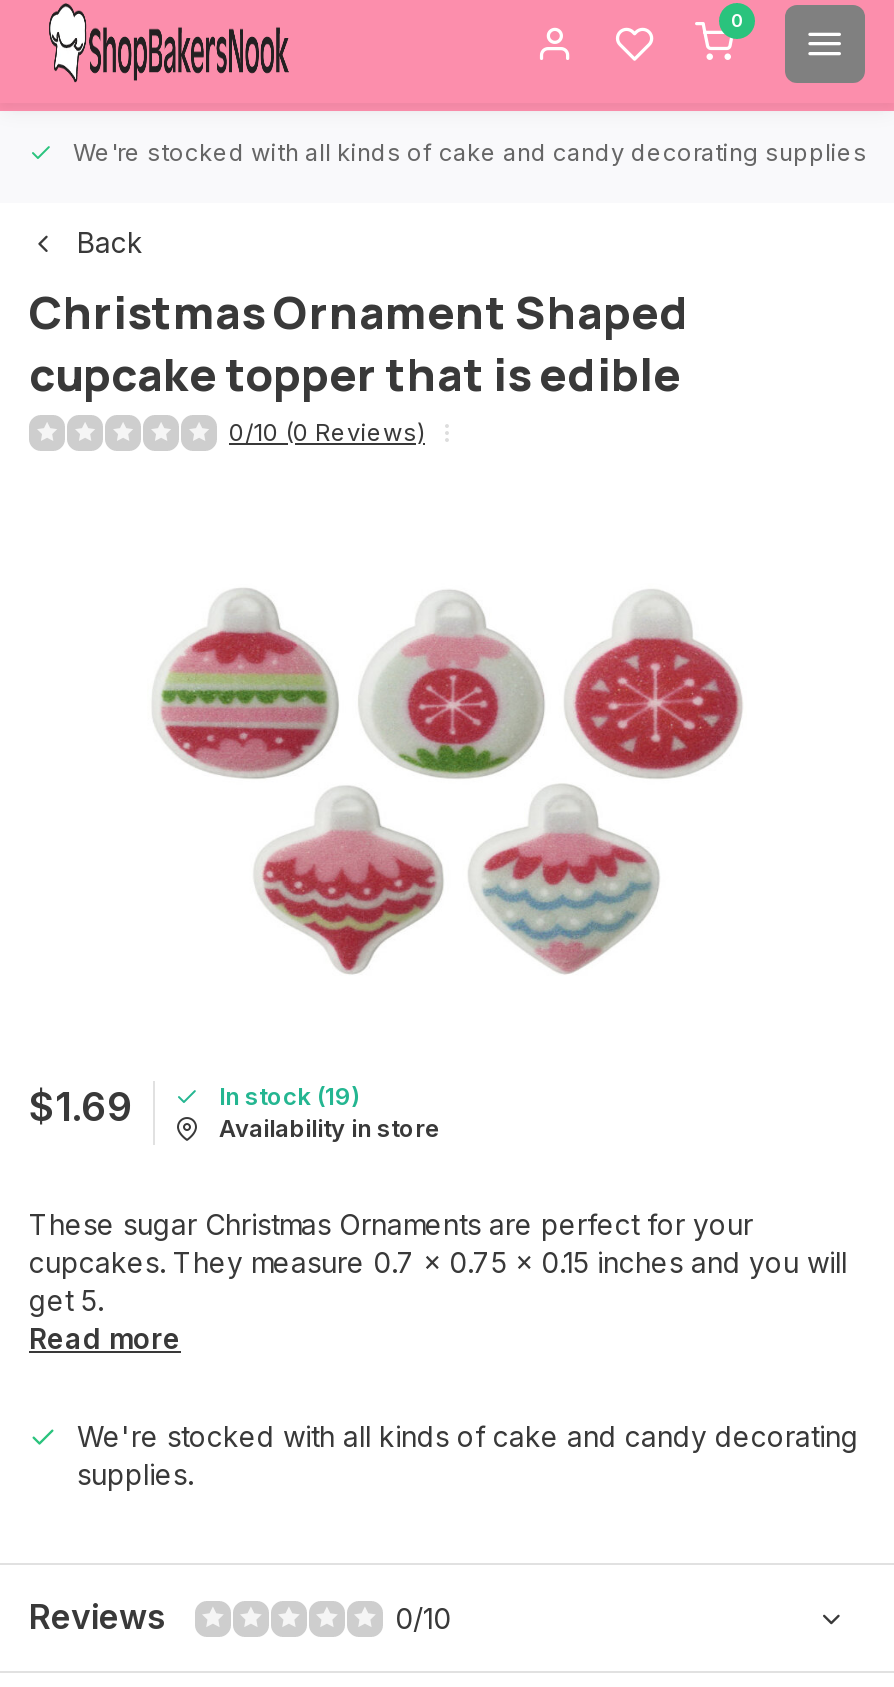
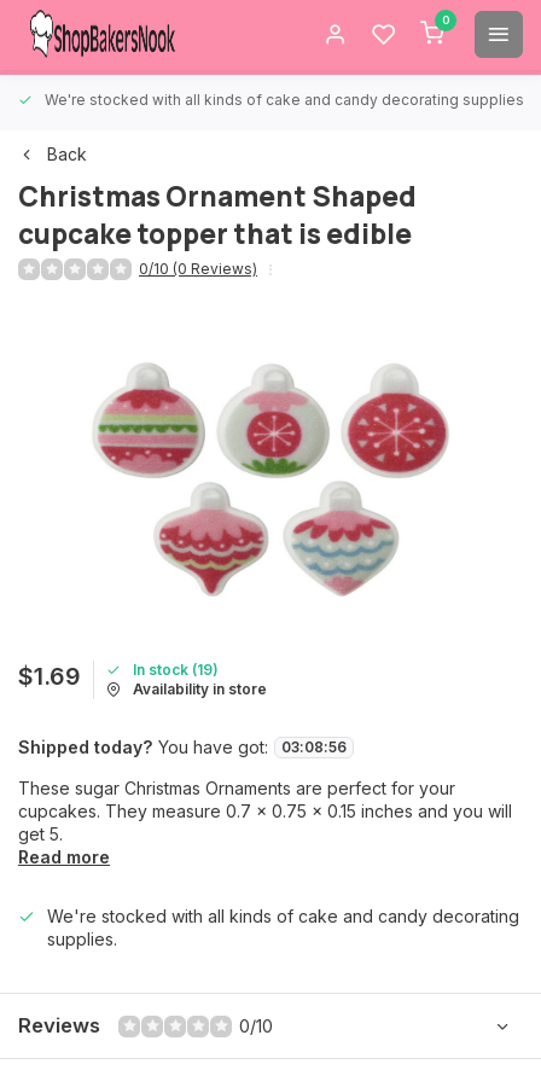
none -> [18,737,347,757] Shipped today? You have got: | 03: 08: 56

